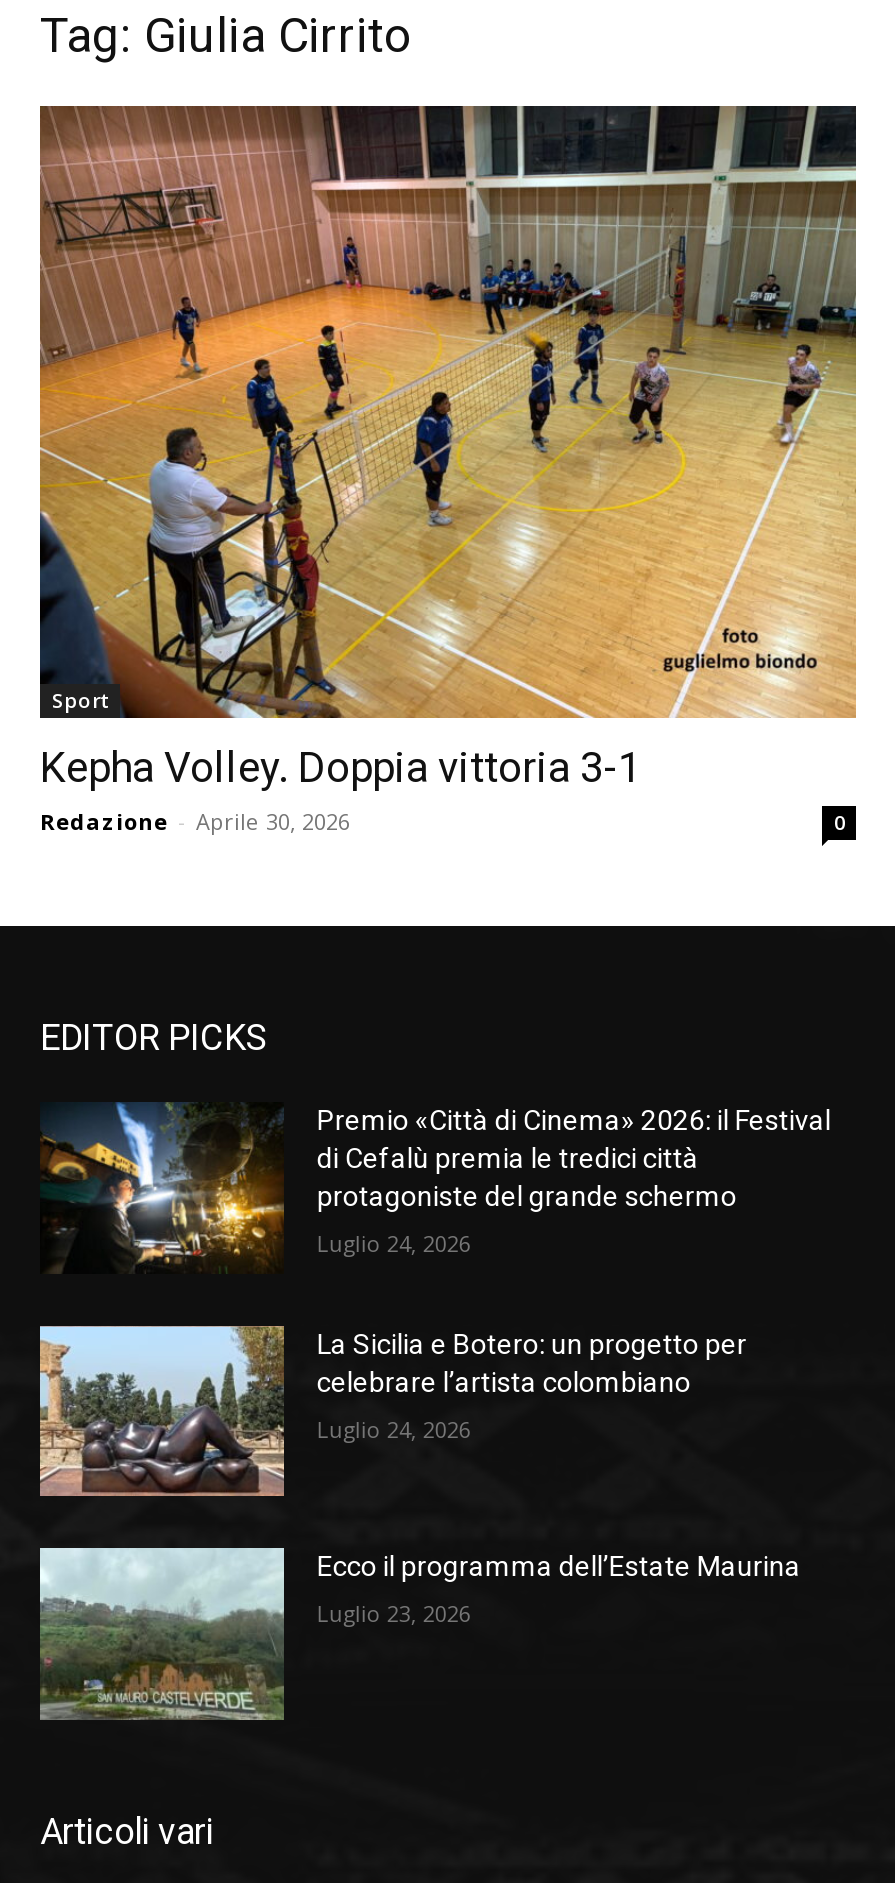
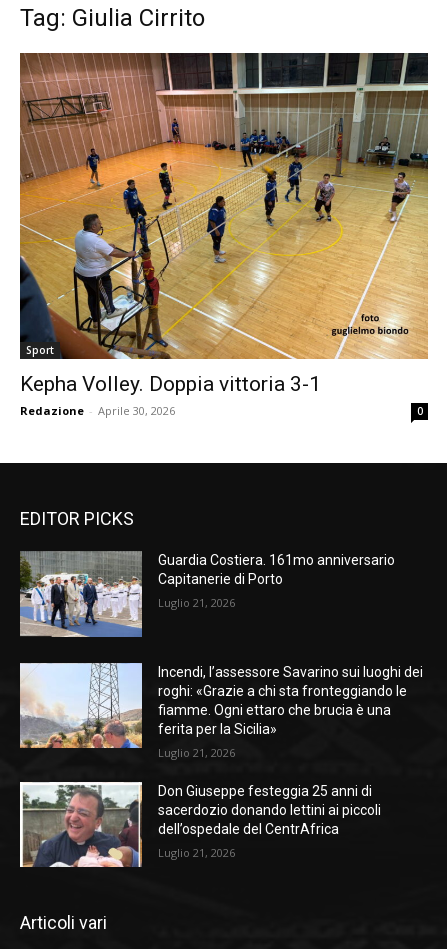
[40,1102,831,1272] [image] | Premio «Città di Cinema» 2026: il Festival | di Cefalù premia le tredici città | protagoniste del grande schermo -> [19,550,395,638] [image] | Guardia Costiera. 161mo anniversario | Capitanerie di Porto
[317,1228,471,1258] Luglio 24, 2026 -> [158,595,235,610] Luglio 21, 2026
[40,1326,747,1498] [image] | La Sicilia e Botero: un progetto per | celebrare l’artista colombiano -> [20,662,423,749] [image] | Incendi, l’assessore Savarino sui luoghi dei | roghi: «Grazie a chi sta fronteggiando le | fiamme. Ogni ettaro che brucia è una | ferita per la Sicilia»
[317,1413,471,1443] Luglio 24, 2026 -> [158,745,235,760] Luglio 21, 2026
[38,1546,801,1722] [image] | Ecco il programma dell’Estate Maurina -> [19,781,381,868] [image] | Don Giuseppe festeggia 25 anni di | sacerdozio donando lettini ai piccoli | dell’ospedale del CentrAfrica
[317,1599,471,1629] Luglio 23, 2026 -> [158,845,235,860] Luglio 21, 2026

